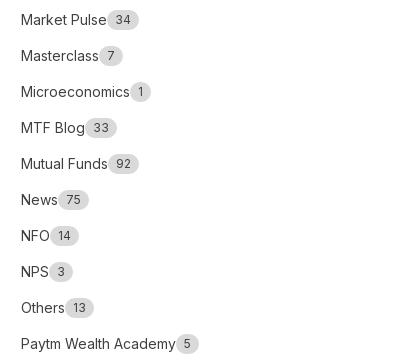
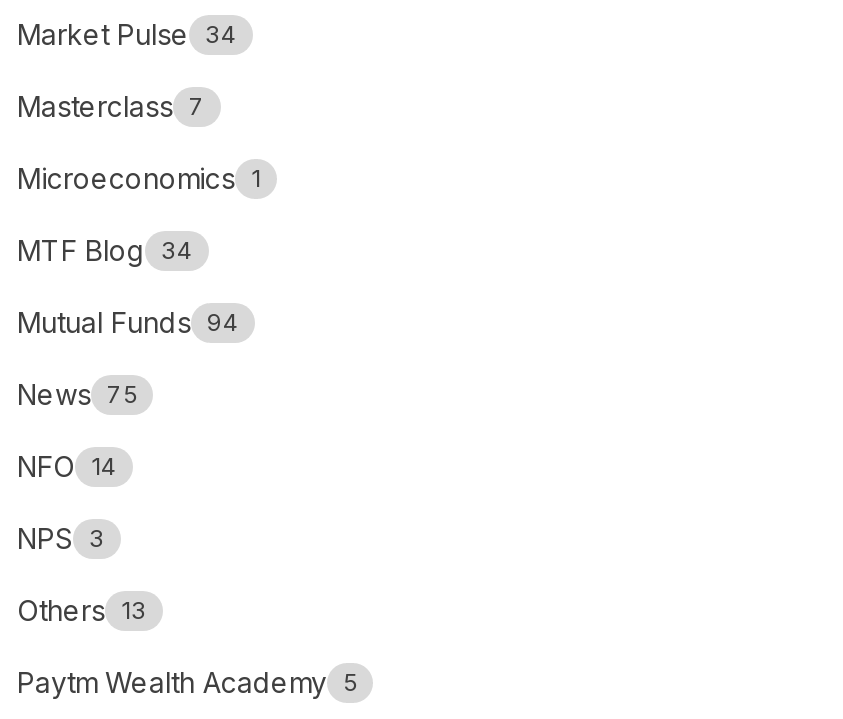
[21,119,109,136] MTF Blog 33 -> [17,232,193,266] MTF Blog 34
[21,155,131,172] Mutual Funds 92 -> [17,304,239,338] Mutual Funds 94

